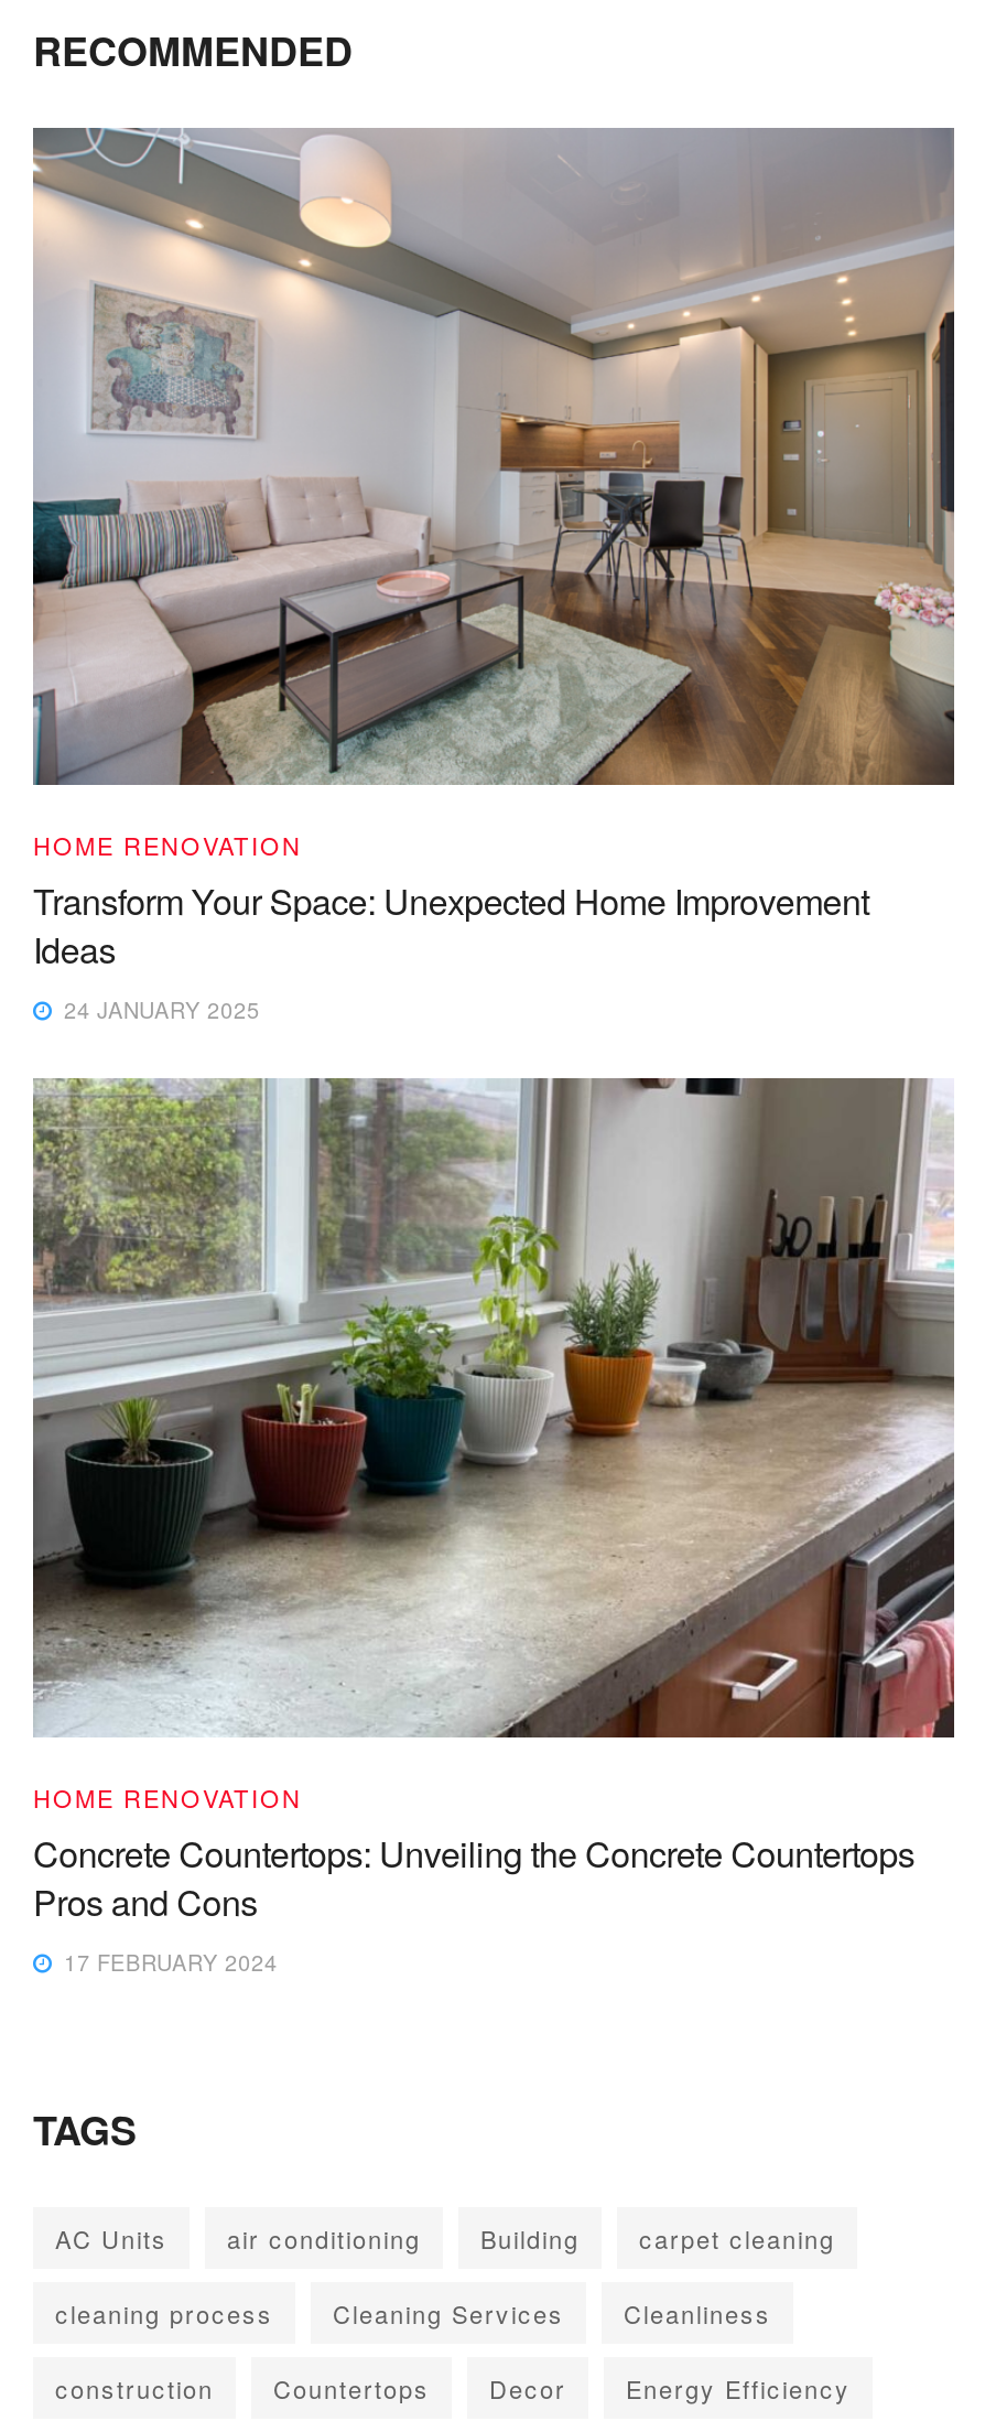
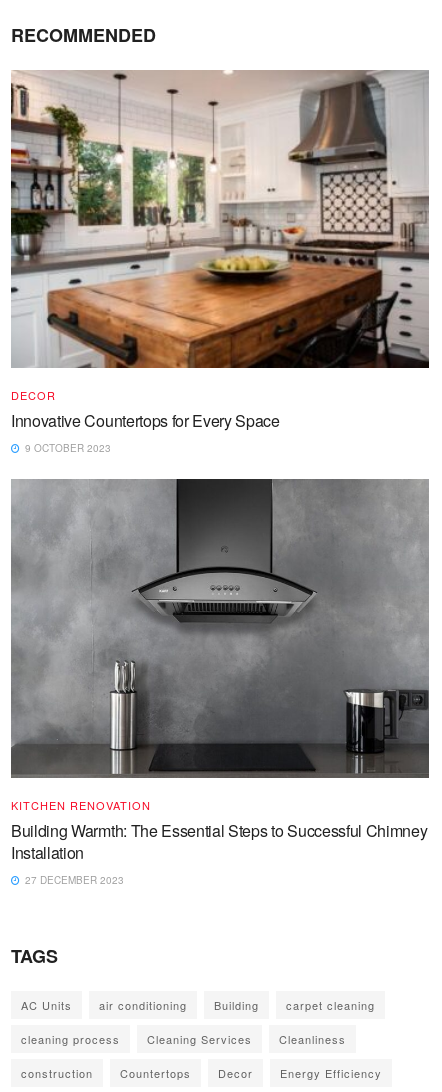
[31,128,954,1026] [image] | HOME RENOVATION | Transform Your Space: Unexpected Home Improvement | Ideas | 24 JANUARY 2025 -> [10,70,429,455] [image] | DECOR | Innovative Countertops for Every Space | 9 OCTOBER 2023
[33,1078,956,1978] [image] | HOME RENOVATION | Concrete Countertops: Unveiling the Concrete Countertops | Pros and Cons | 17 FEBRUARY 2024 -> [11,478,429,887] [image] | KITCHEN RENOVATION | Building Warmth: The Essential Steps to Successful Chimney | Installation | 27 DECEMBER 2023

